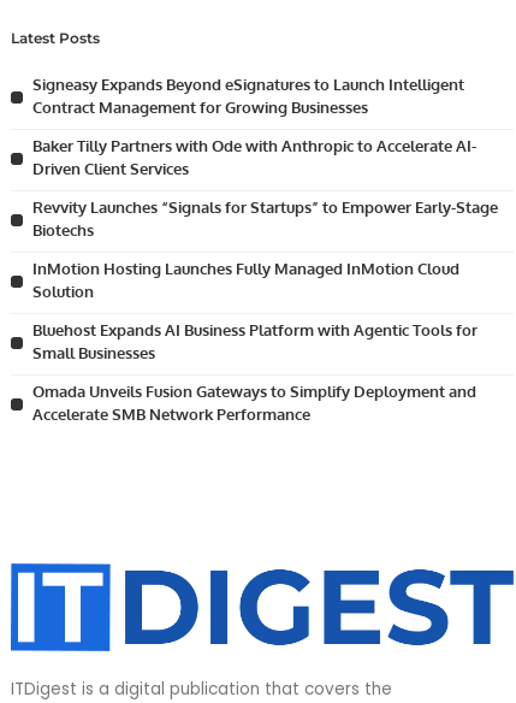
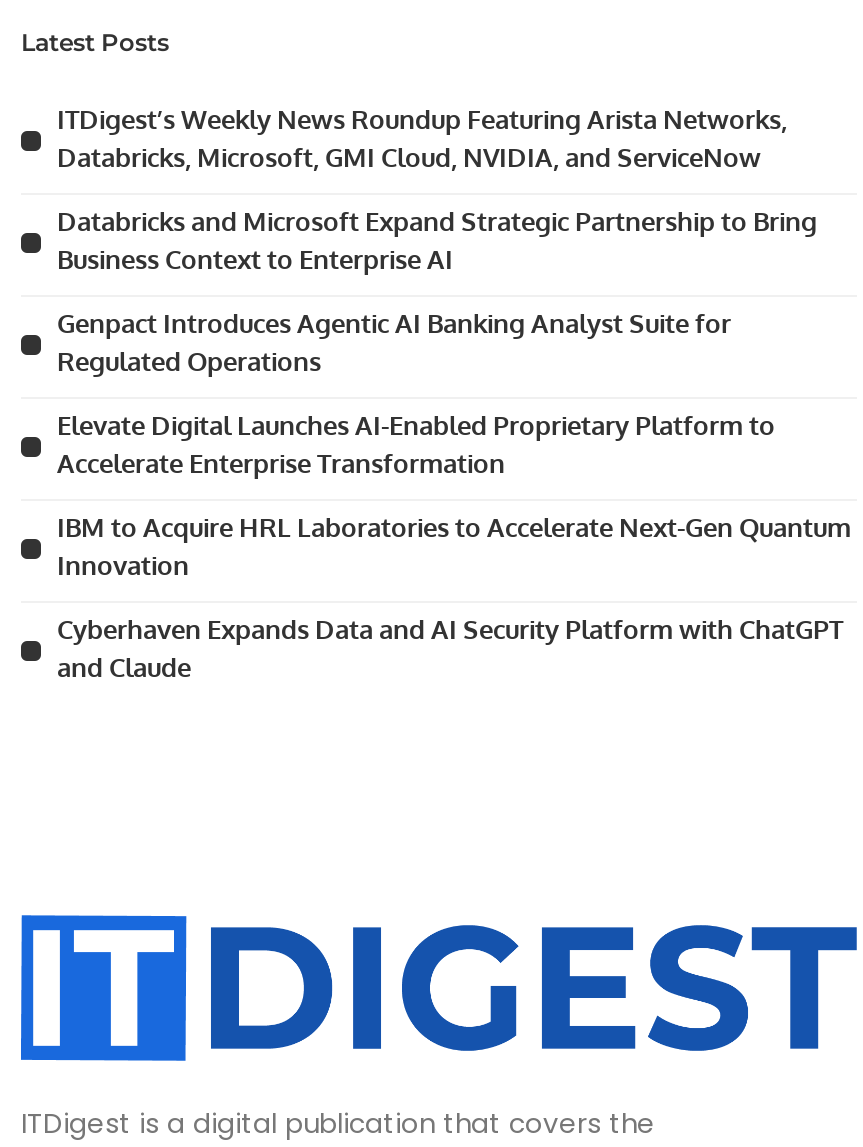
[32,75,464,117] Signeasy Expands Beyond eSignatures to Launch Intelligent | Contract Management for Growing Businesses -> [57,103,787,173] ITDigest’s Weekly News Roundup Featuring Arista Networks, | Databricks, Microsoft, GMI Cloud, NVIDIA, and ServiceNow
[32,136,476,178] Baker Tilly Partners with Ode with Anthropic to Accelerate AI- | Driven Client Services -> [57,205,817,275] Databricks and Microsoft Expand Strategic Partnership to Bring | Business Context to Enterprise AI
[32,198,498,240] Revvity Launches “Signals for Startups” to Empower Early-Stage | Biotechs -> [57,307,731,377] Genpact Introduces Agentic AI Banking Analyst Suite for | Regulated Operations
[32,259,459,301] InMotion Hosting Launches Fully Managed InMotion Cloud | Solution -> [57,409,775,479] Elevate Digital Launches AI-Enabled Proprietary Platform to | Accelerate Enterprise Transformation
[32,320,478,363] Bluehost Expands AI Business Platform with Agentic Tools for | Small Businesses -> [57,511,851,581] IBM to Acquire HRL Laboratories to Accelerate Next-Gen Quantum | Innovation
[32,382,476,424] Omada Unveils Fusion Gateways to Simplify Deployment and | Accelerate SMB Network Performance -> [57,613,843,683] Cyberhaven Expands Data and AI Security Platform with ChatGPT | and Claude

